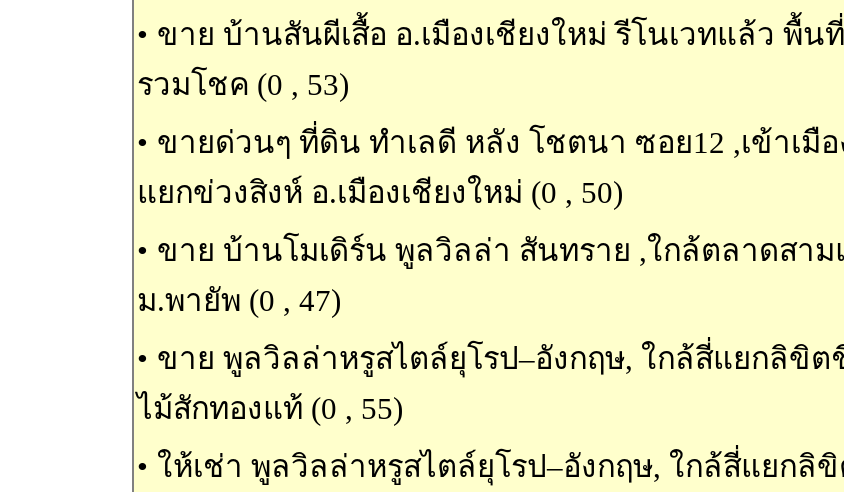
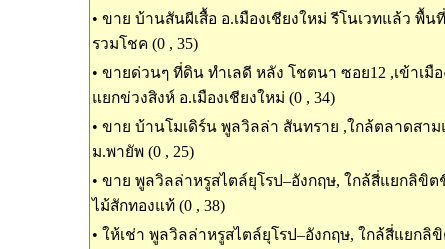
[137,66,349,100] รวมโชค (0 , 53) -> [91,35,197,52] รวมโชค (0 , 35)
[137,174,623,208] แยกข่วงสิงห์ อ.เมืองเชียงใหม่ (0 , 50) -> [91,89,334,106] แยกข่วงสิงห์ อ.เมืองเชียงใหม่ (0 , 34)
[137,282,341,316] ม.พายัพ (0 , 47) -> [91,143,193,160] ม.พายัพ (0 , 25)
[137,390,403,424] ไม้สักทองแท้ (0 , 55) -> [91,197,224,214] ไม้สักทองแท้ (0 , 38)

